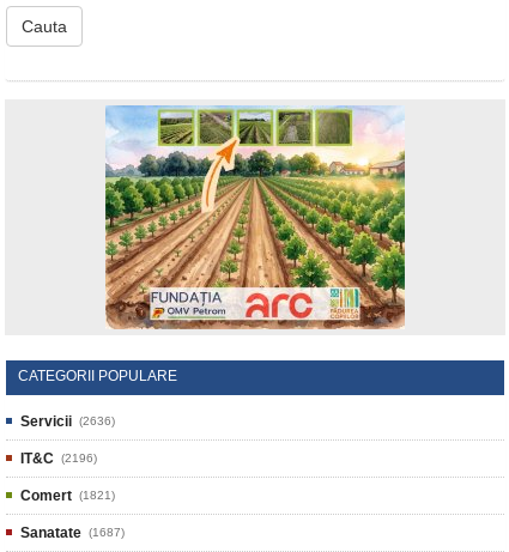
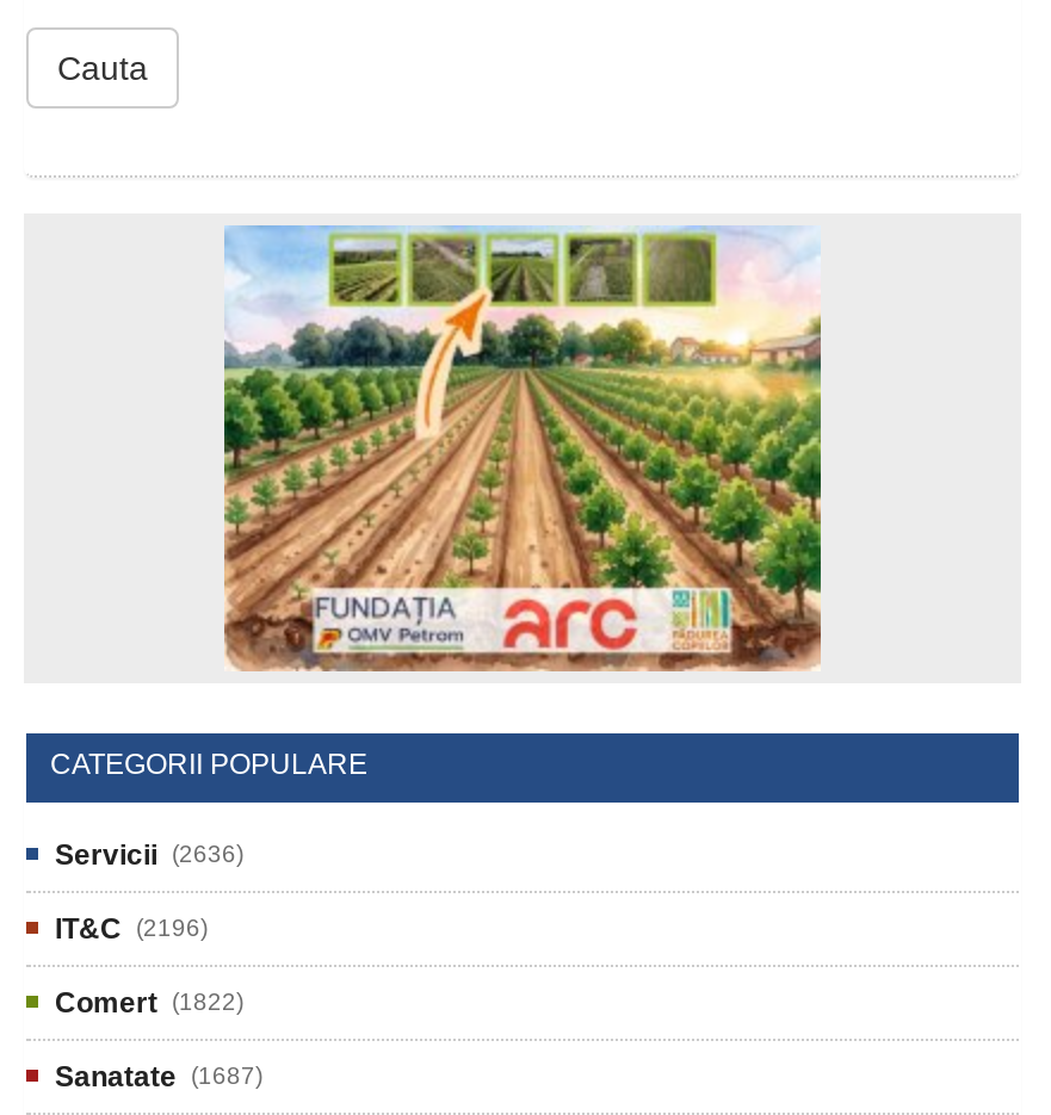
[20,487,115,504] Comert (1821) -> [55,986,243,1020] Comert (1822)

